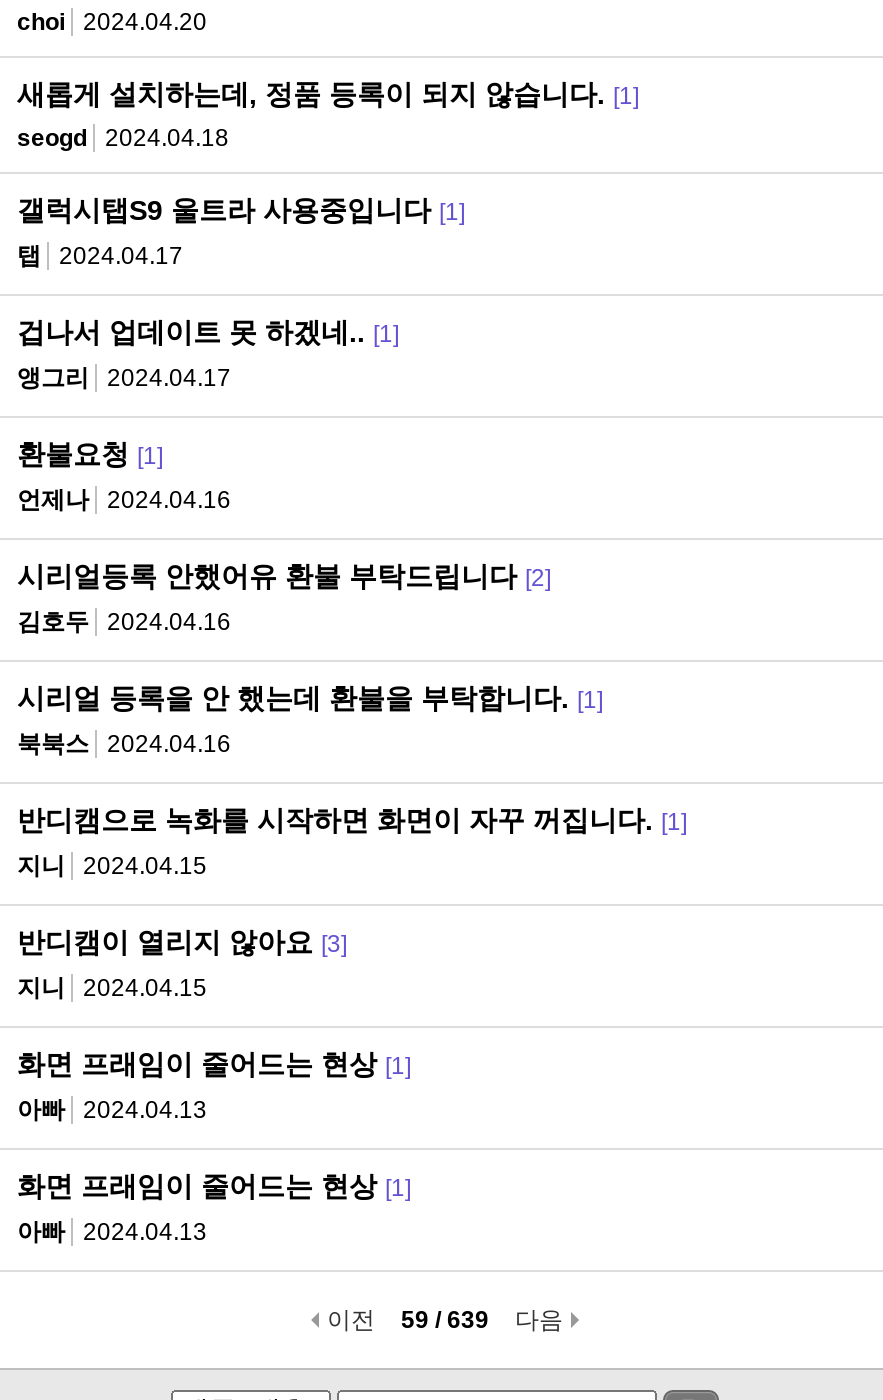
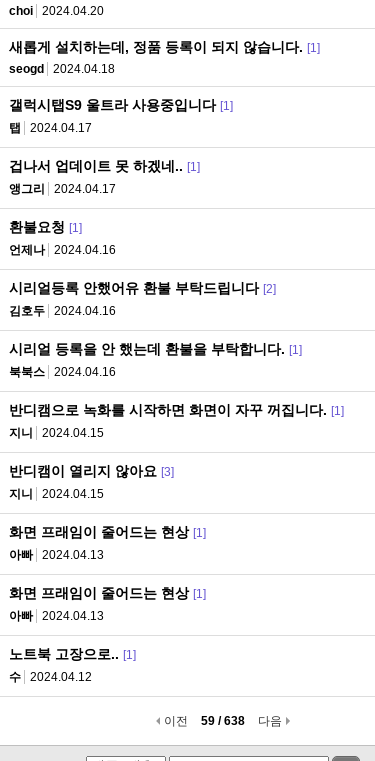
none -> [9,646,136,684] 노트북 고장으로.. [1] | 수 | 2024.04.12
[327,1306,563,1334] 이전 59 / 639 다음 -> [164,714,282,728] 이전 59 / 638 다음

